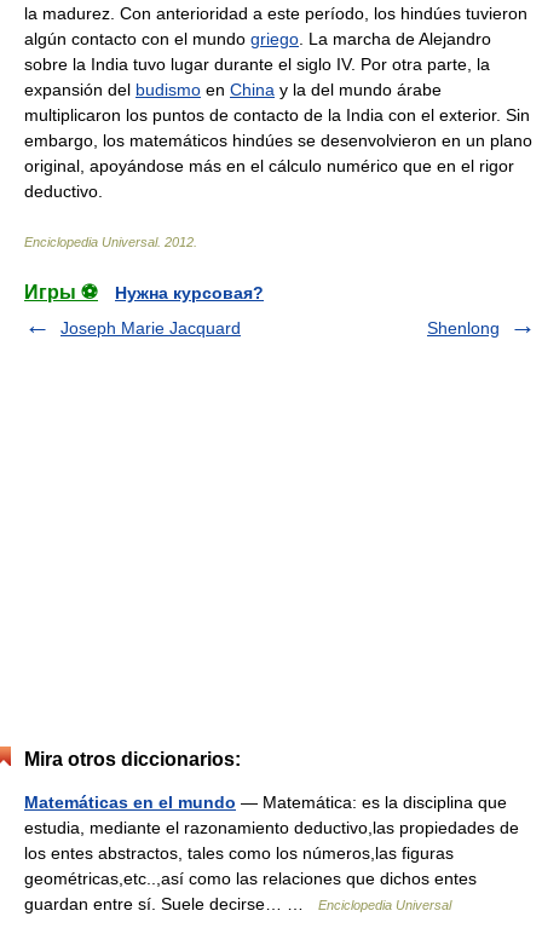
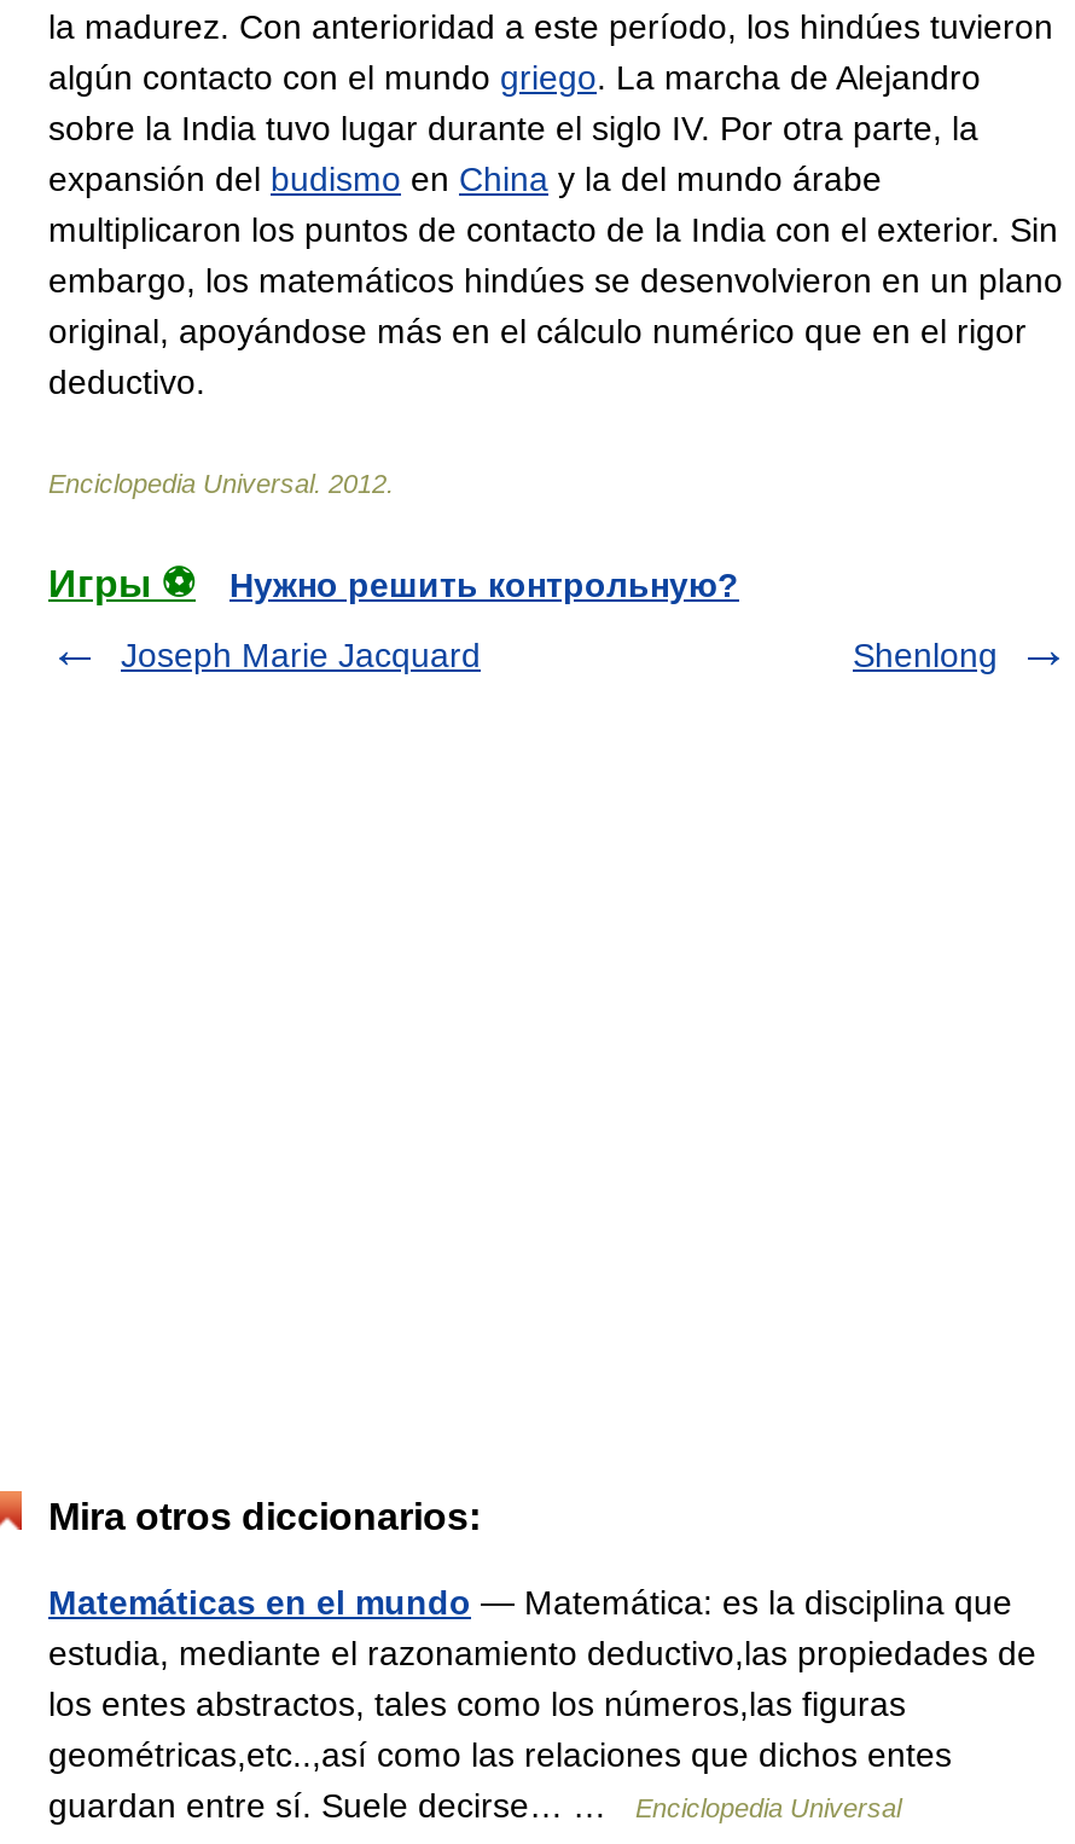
[115,283,264,302] Нужна курсовая? -> [229,566,739,604] Нужно решить контрольную?

